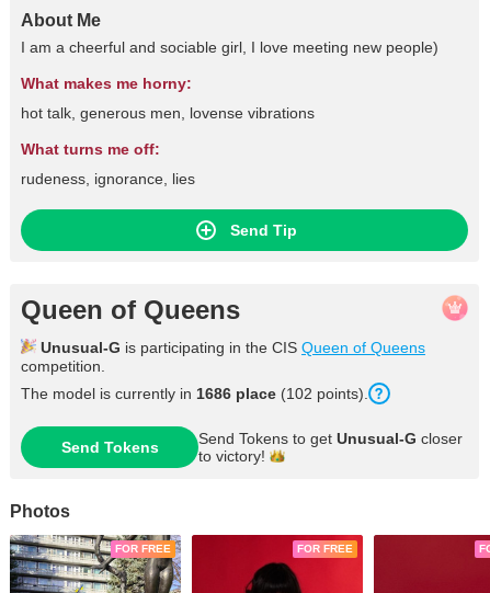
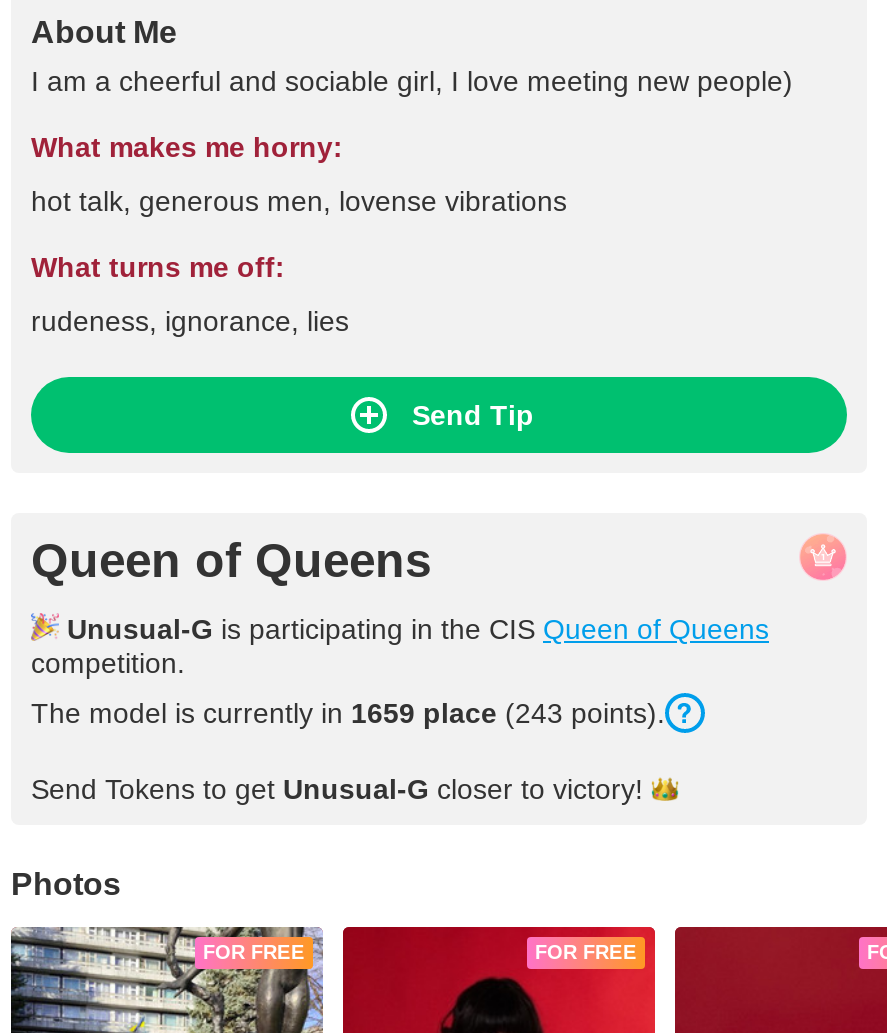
[21,385,368,402] The model is currently in 1686 place (102 points). -> [31,697,665,729] The model is currently in 1659 place (243 points).
[61,430,463,465] Send Tokens | Send Tokens to get Unusual-G closer | to victory! -> [31,773,643,805] Send Tokens to get Unusual-G closer to victory!

